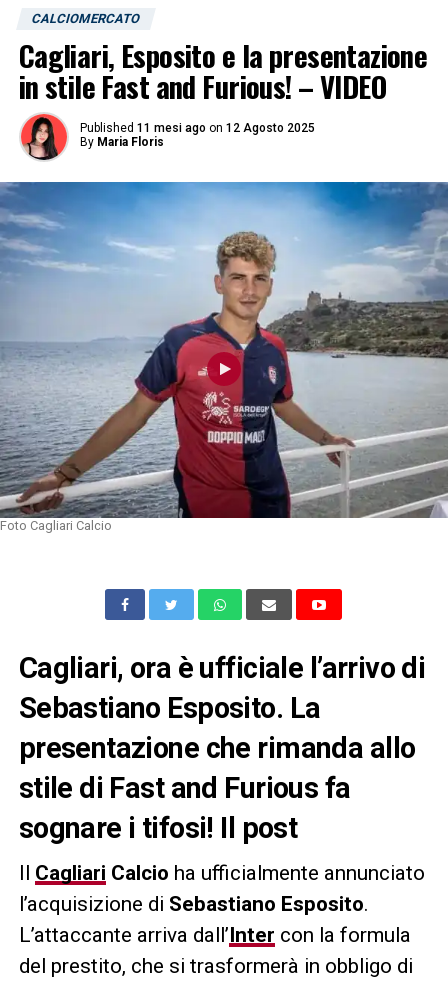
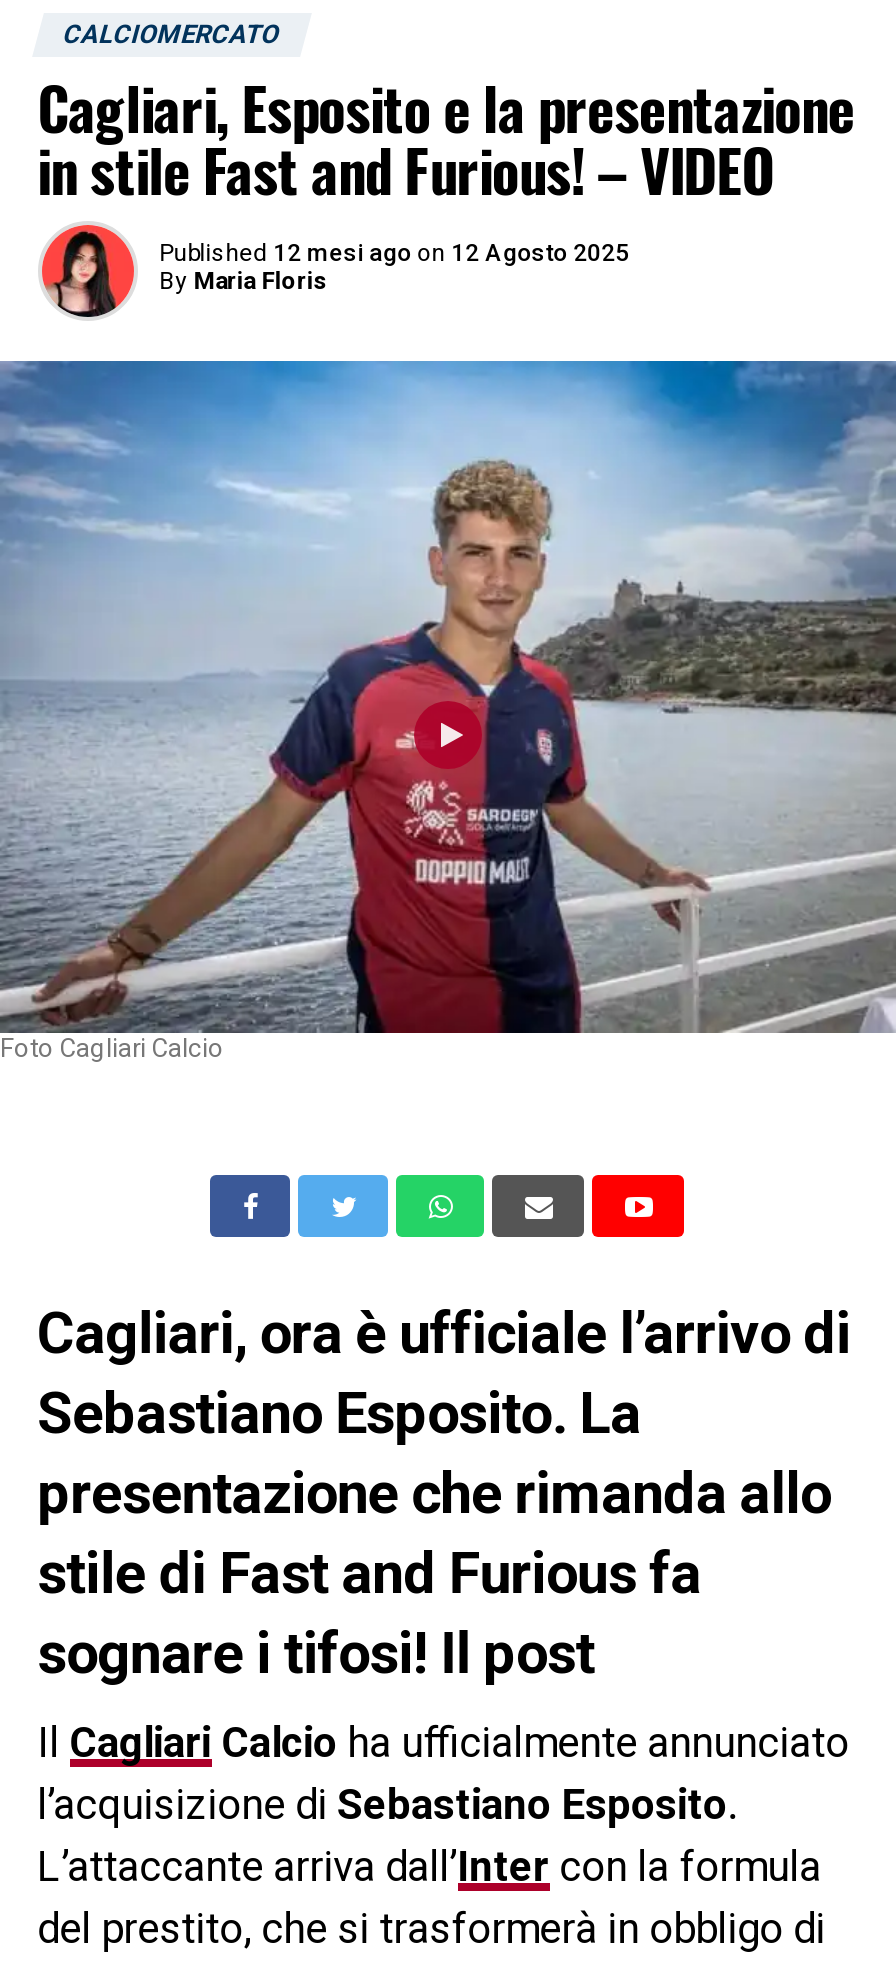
[80,121,315,135] Published 11 mesi ago on 12 Agosto 2025 -> [159,239,629,267] Published 12 mesi ago on 12 Agosto 2025

